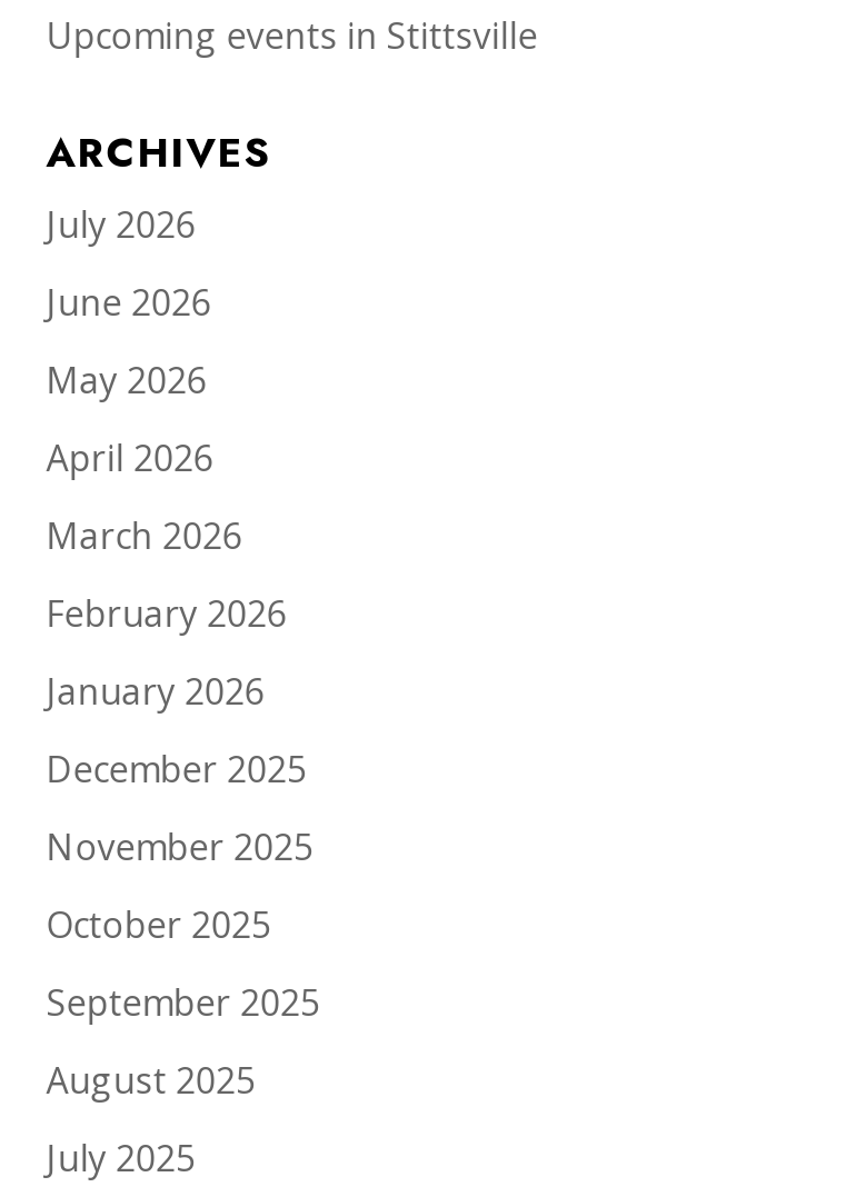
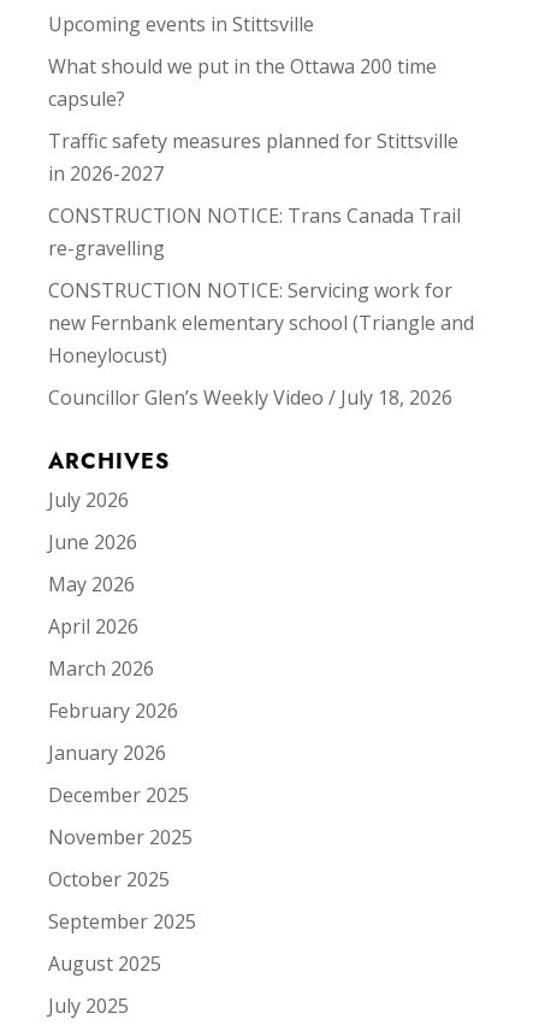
none -> [48,53,474,411] What should we put in the Ottawa 200 time | capsule? | Traffic safety measures planned for Stittsville | in 2026-2027 | CONSTRUCTION NOTICE: Trans Canada Trail | re-gravelling | CONSTRUCTION NOTICE: Servicing work for | new Fernbank elementary school (Triangle and | Honeylocust) | Councillor Glen’s Weekly Video / July 18, 2026

